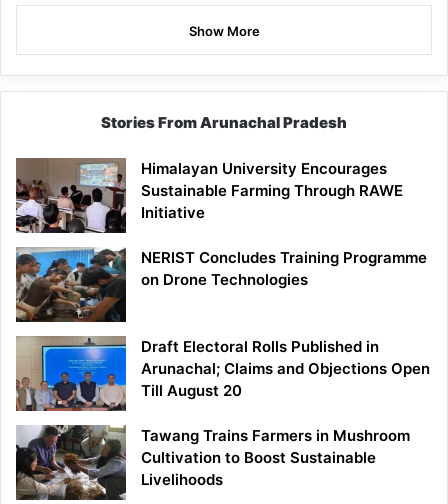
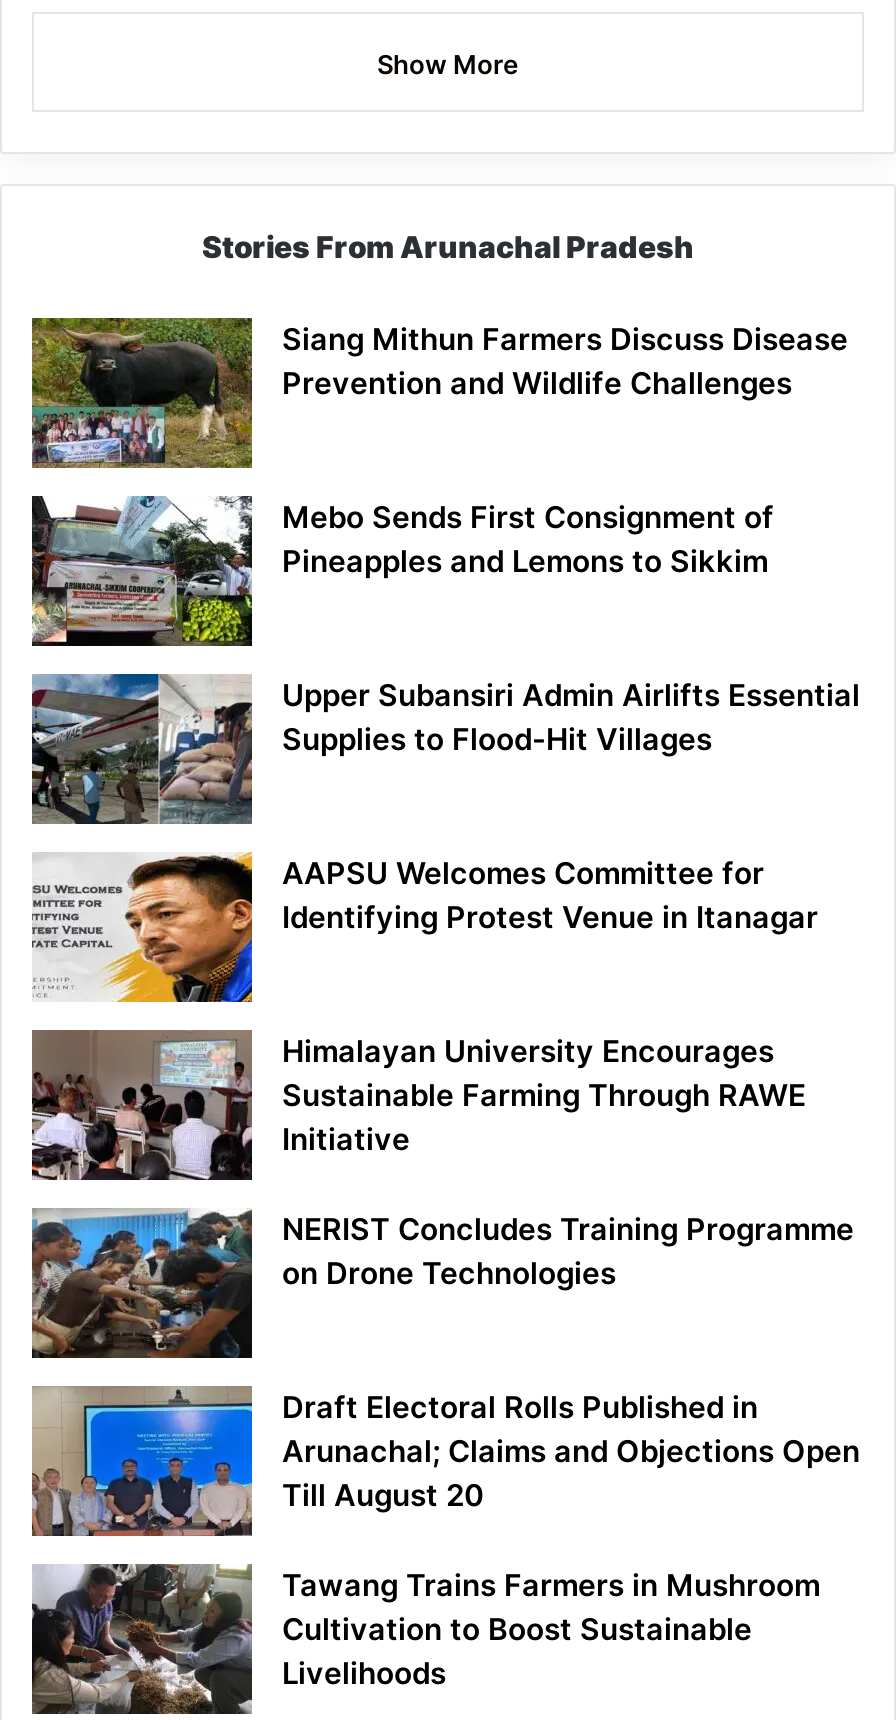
none -> [30,494,774,646] [image] | Mebo Sends First Consignment of | Pineapples and Lemons to Sikkim
none -> [30,672,860,826] [image] | Upper Subansiri Admin Airlifts Essential | Supplies to Flood-Hit Villages
none -> [32,318,848,470] [image] | Siang Mithun Farmers Discuss Disease | Prevention and Wildlife Challenges
none -> [32,852,818,1004] [image] | AAPSU Welcomes Committee for | Identifying Protest Venue in Itanagar

